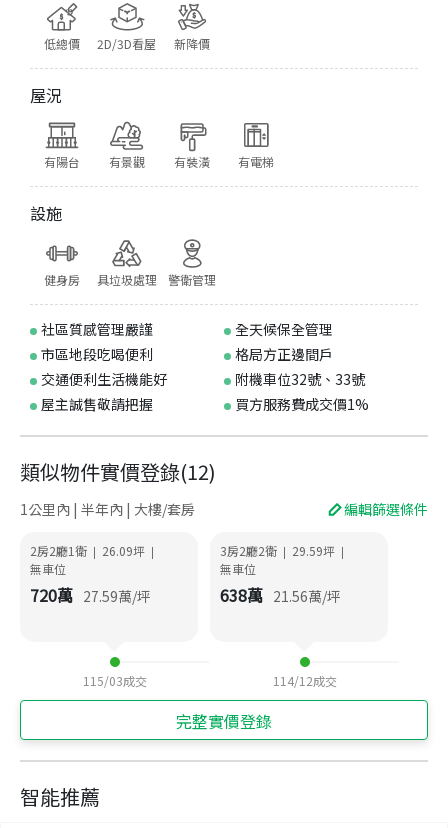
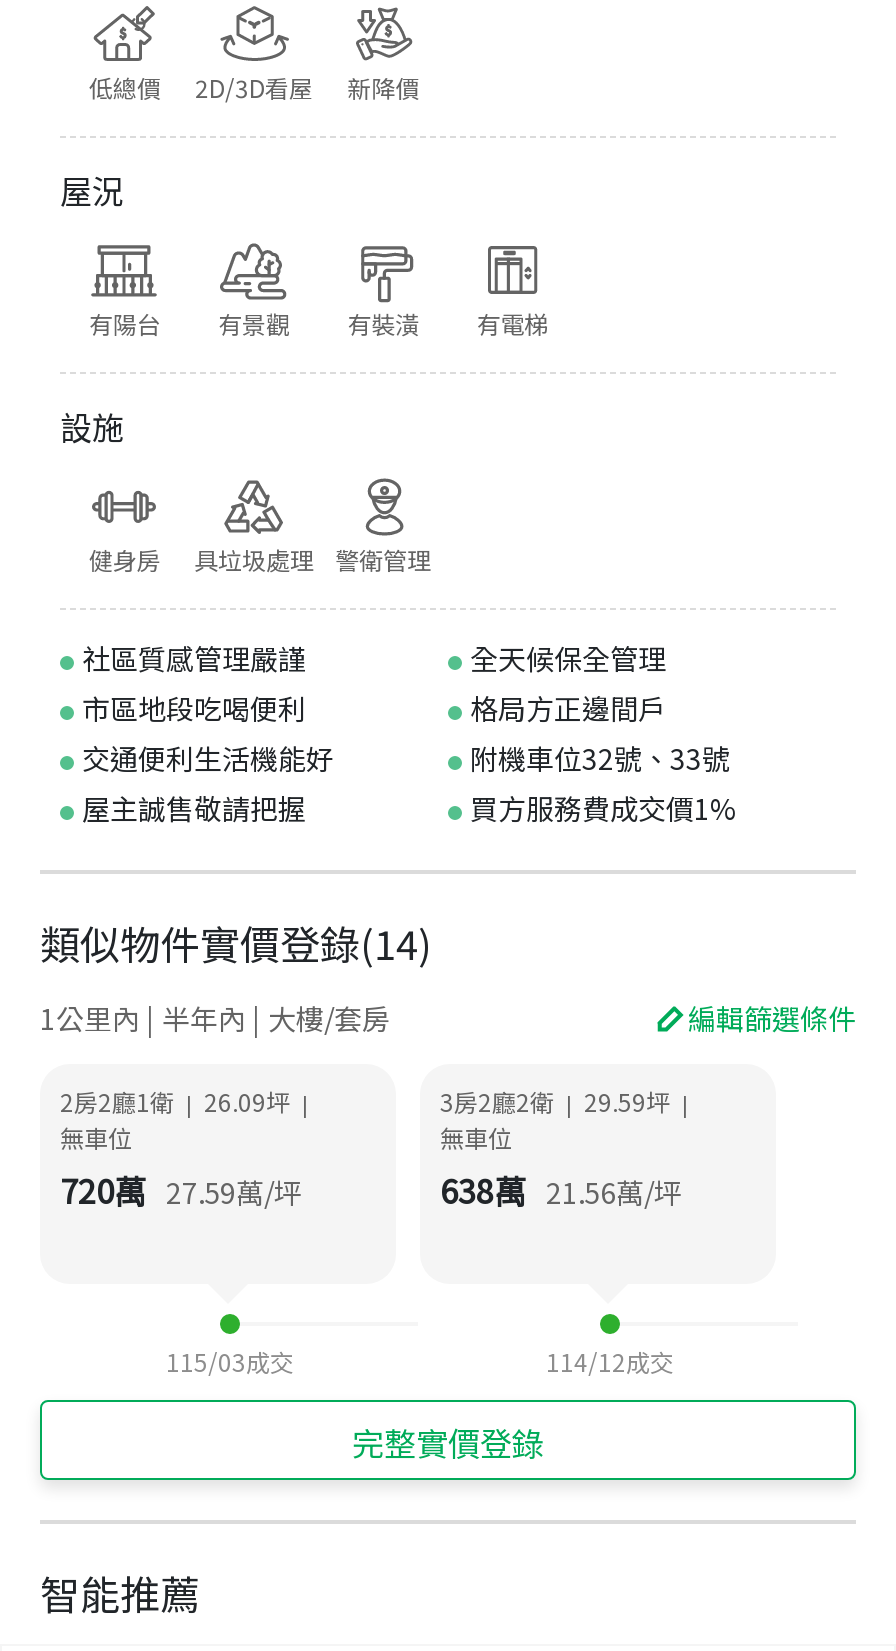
[20,457,216,486] 類似物件實價登錄(12) -> [40,914,432,972] 類似物件實價登錄(14)

